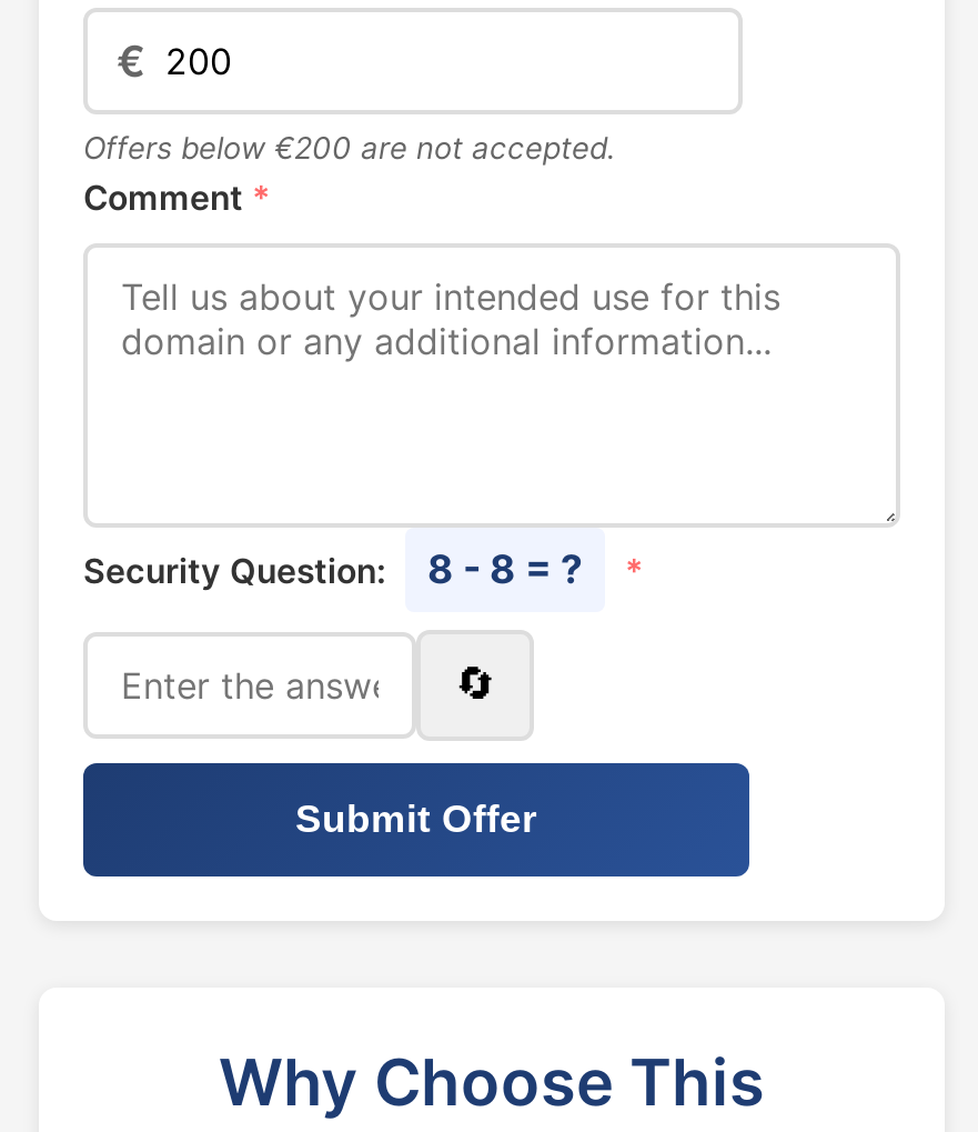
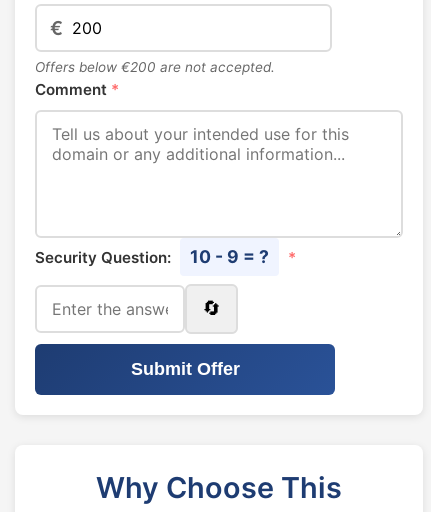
[427,545,583,592] 8 - 8 = ? -> [190,246,269,267] 10 - 9 = ?

